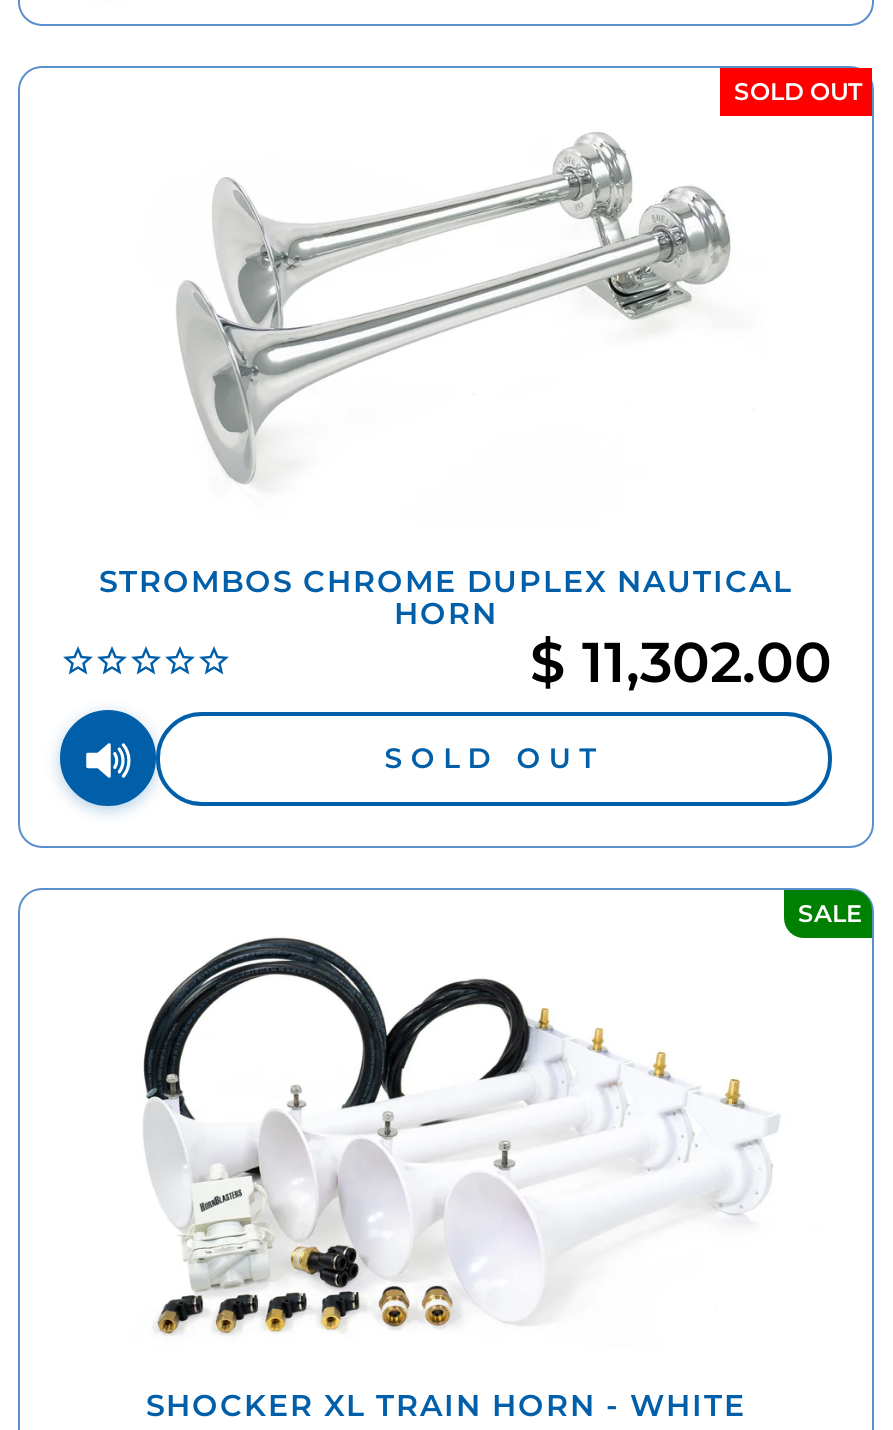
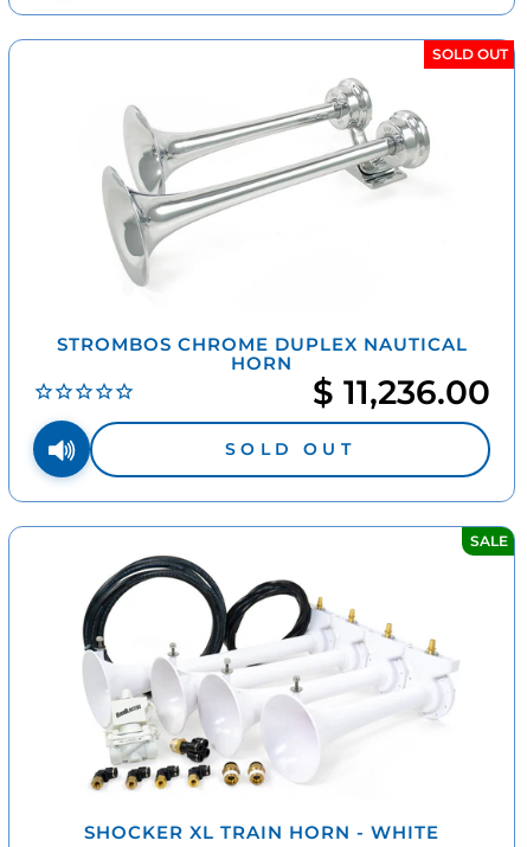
[530,628,832,696] $ 11,302.00 -> [313,372,490,412] $ 11,236.00

